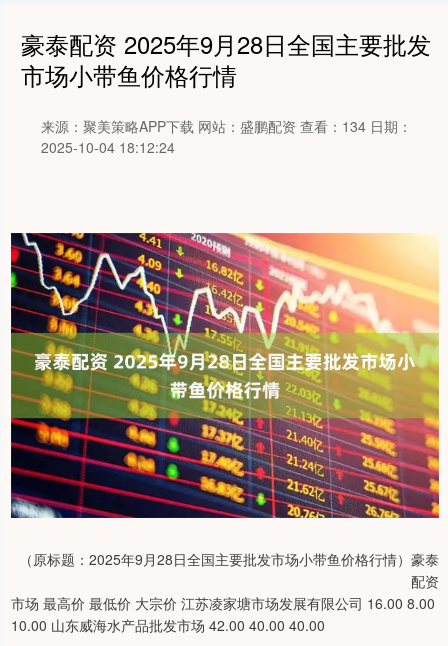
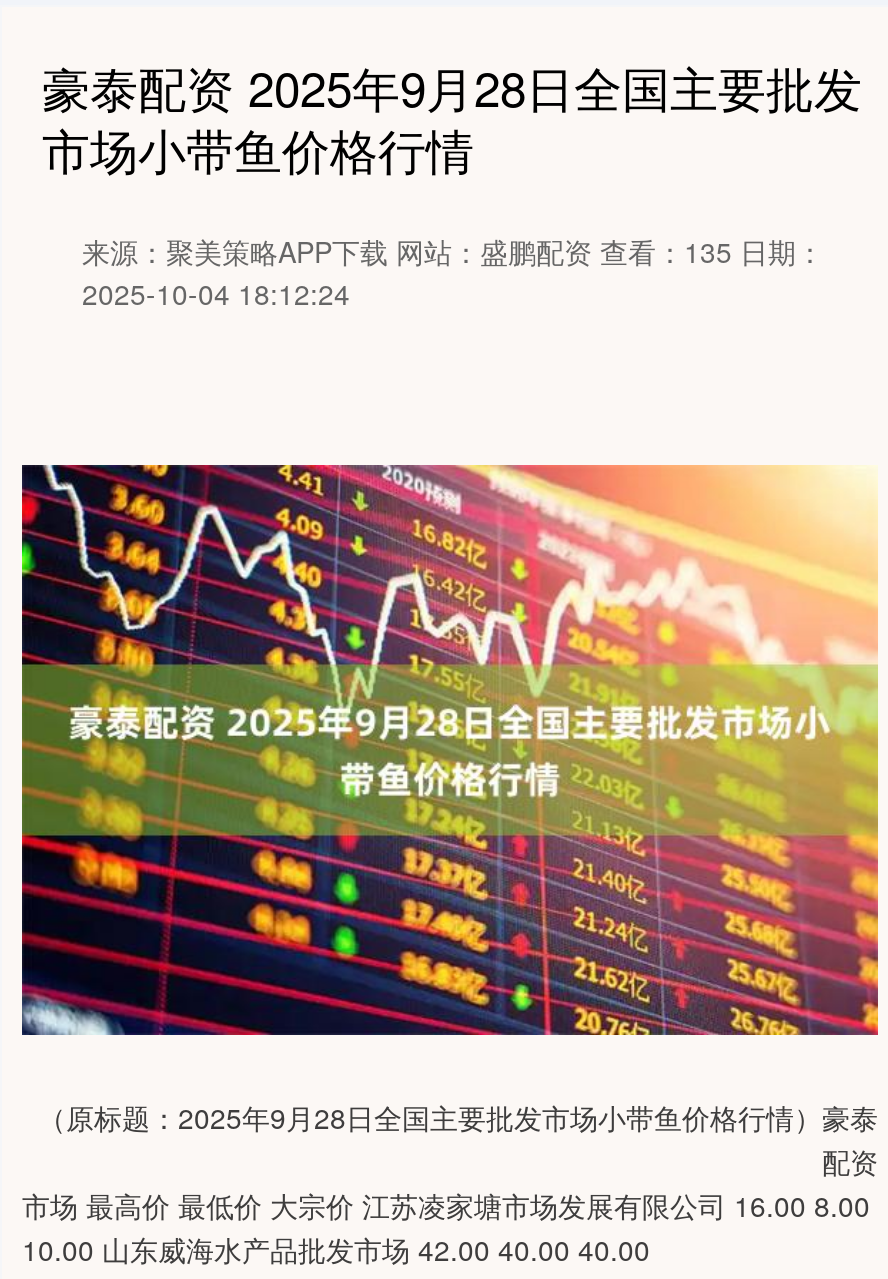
[41,116,412,136] 来源：聚美策略APP下载网站：盛鹏配资 查看：134 日期： -> [82,231,824,271] 来源：聚美策略APP下载网站：盛鹏配资 查看：135 日期：

